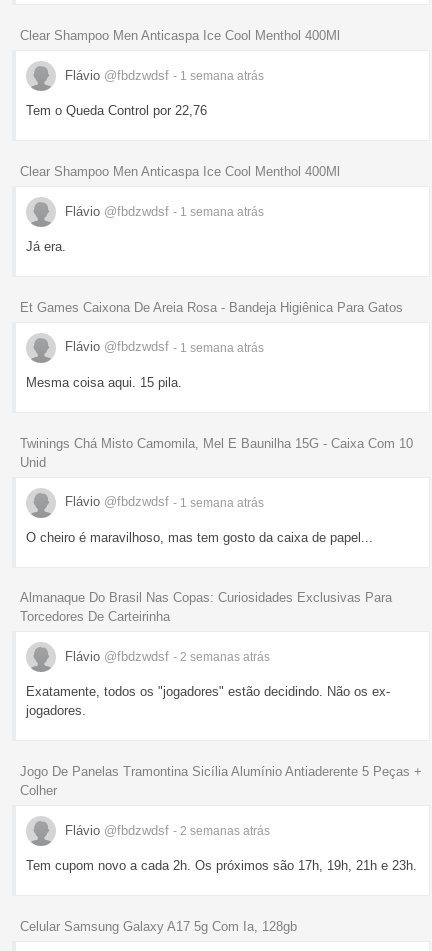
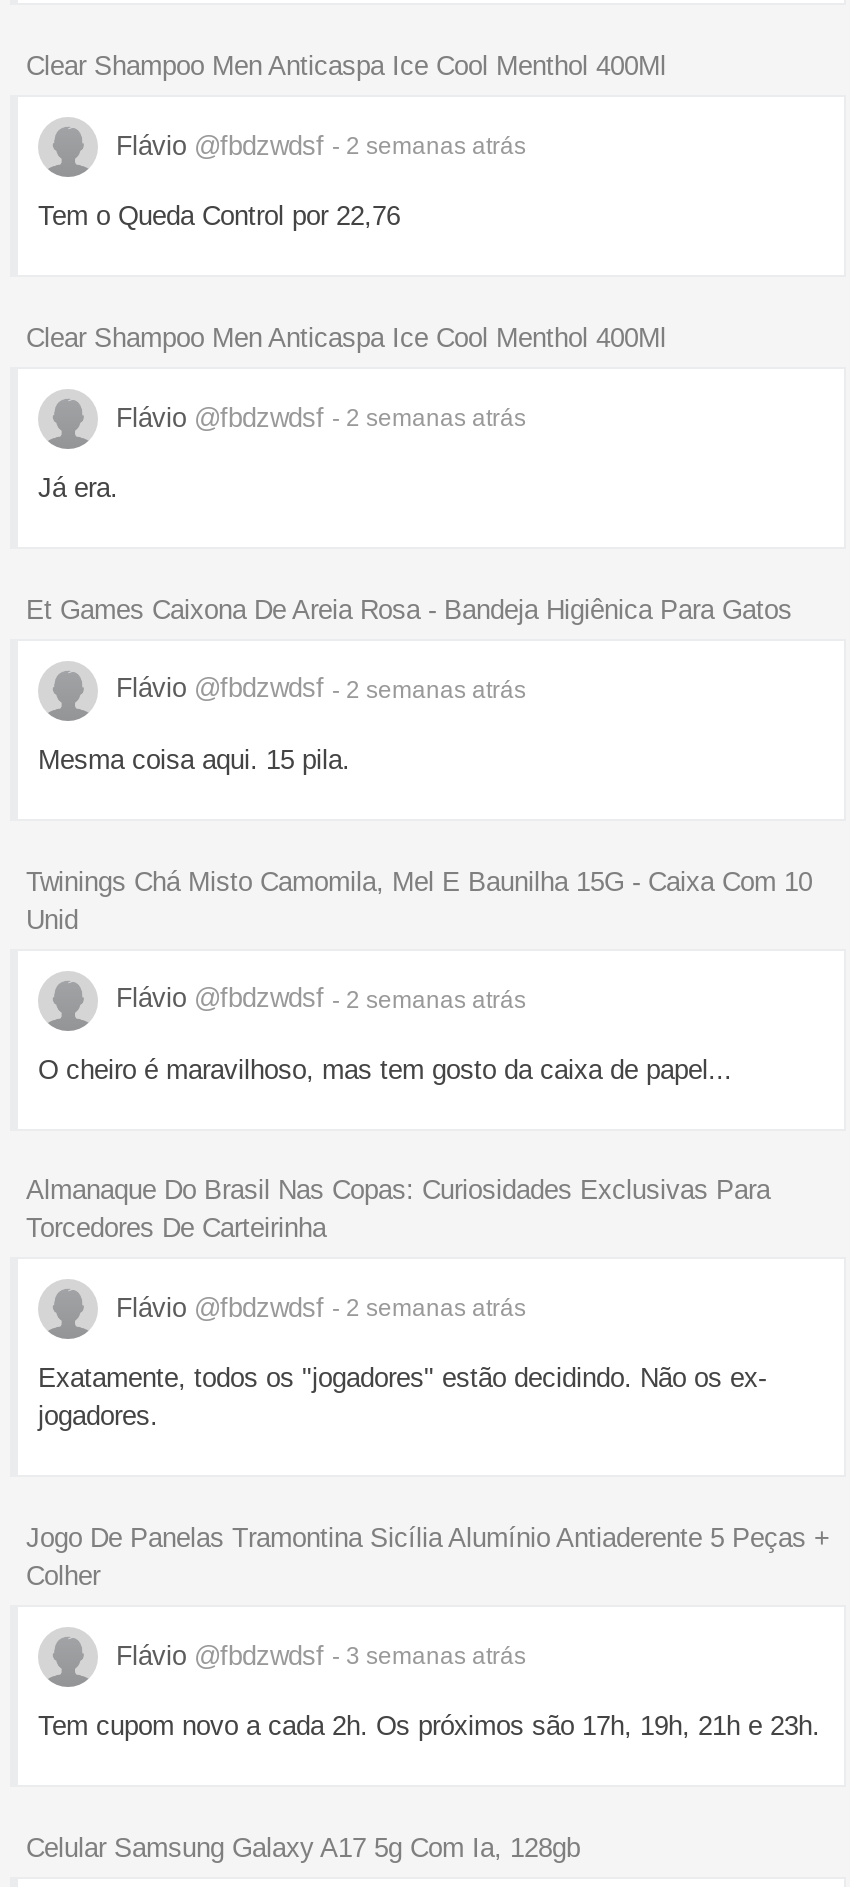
[61,68,264,83] Flávio @fbdzwdsf - 1 semana atrás -> [108,130,526,160] Flávio @fbdzwdsf - 2 semanas atrás
[61,203,264,218] Flávio @fbdzwdsf - 1 semana atrás -> [108,402,526,432] Flávio @fbdzwdsf - 2 semanas atrás
[61,339,264,354] Flávio @fbdzwdsf - 1 semana atrás -> [108,674,526,704] Flávio @fbdzwdsf - 2 semanas atrás
[61,494,264,509] Flávio @fbdzwdsf - 1 semana atrás -> [108,983,526,1013] Flávio @fbdzwdsf - 2 semanas atrás
[61,823,270,838] Flávio @fbdzwdsf - 2 semanas atrás -> [108,1640,526,1670] Flávio @fbdzwdsf - 3 semanas atrás

